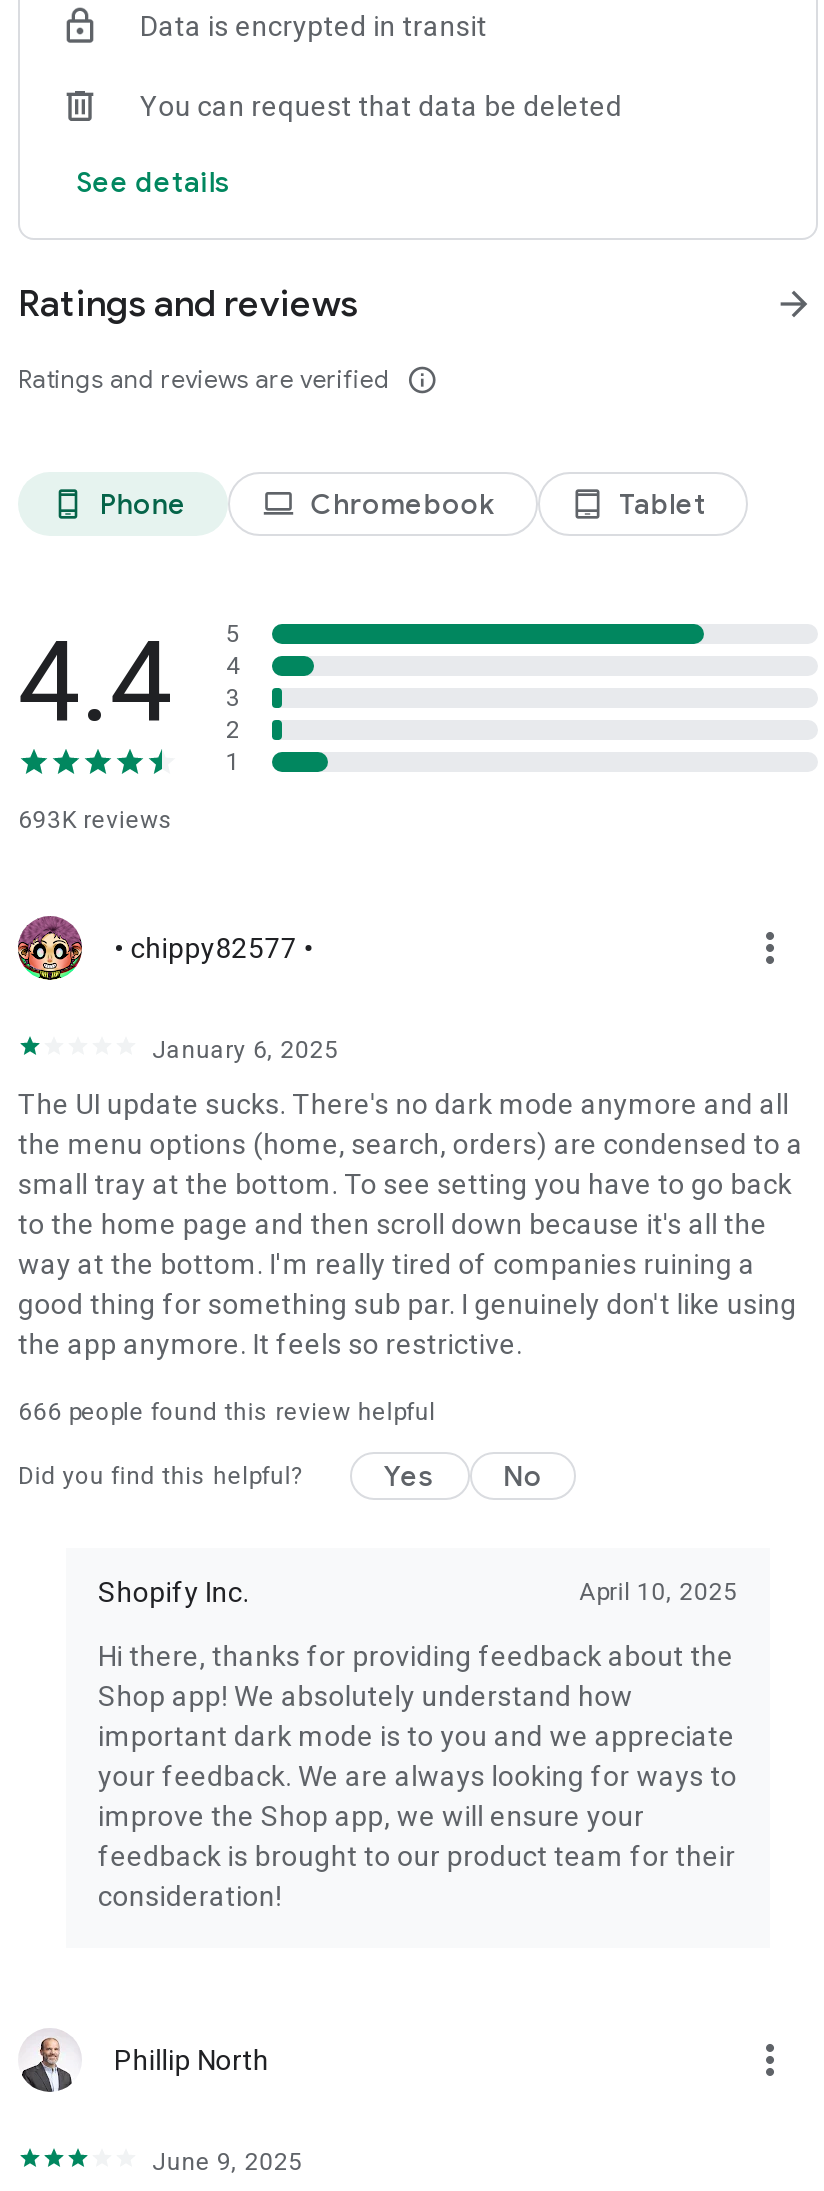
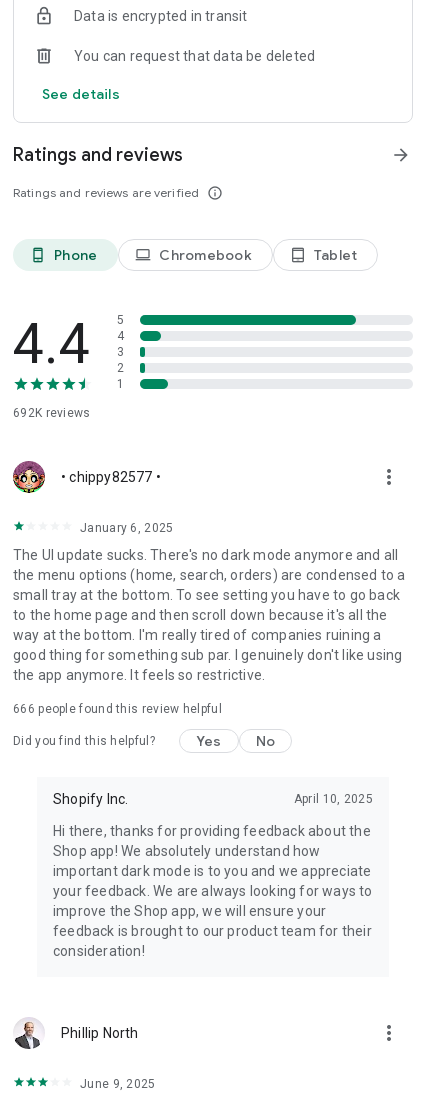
[18,806,173,834] 693K reviews -> [13,406,91,420] 692K reviews

